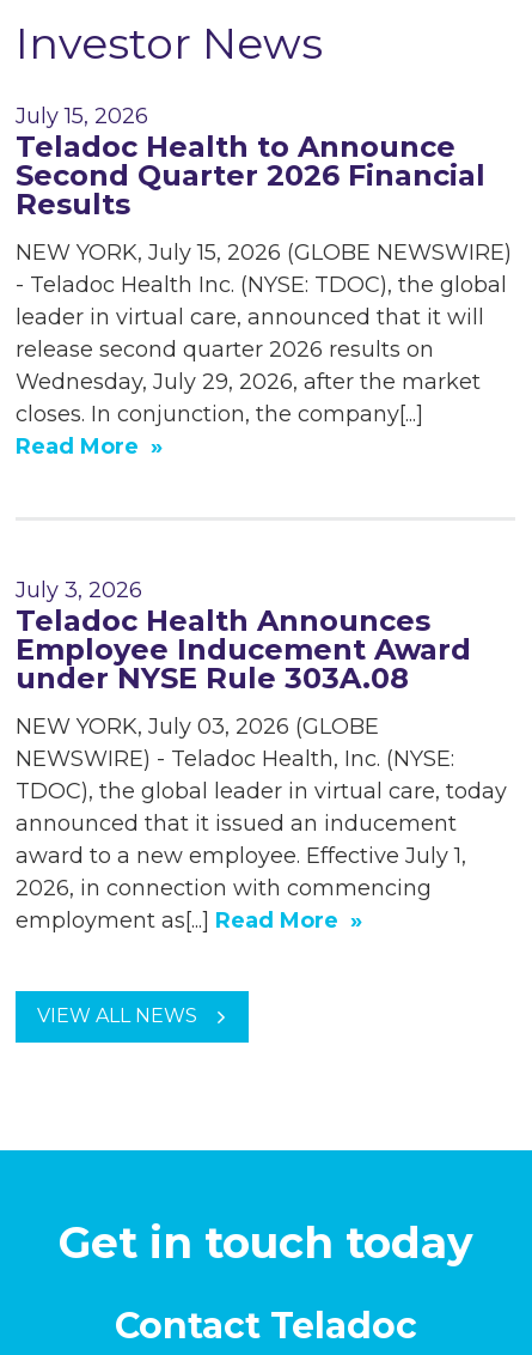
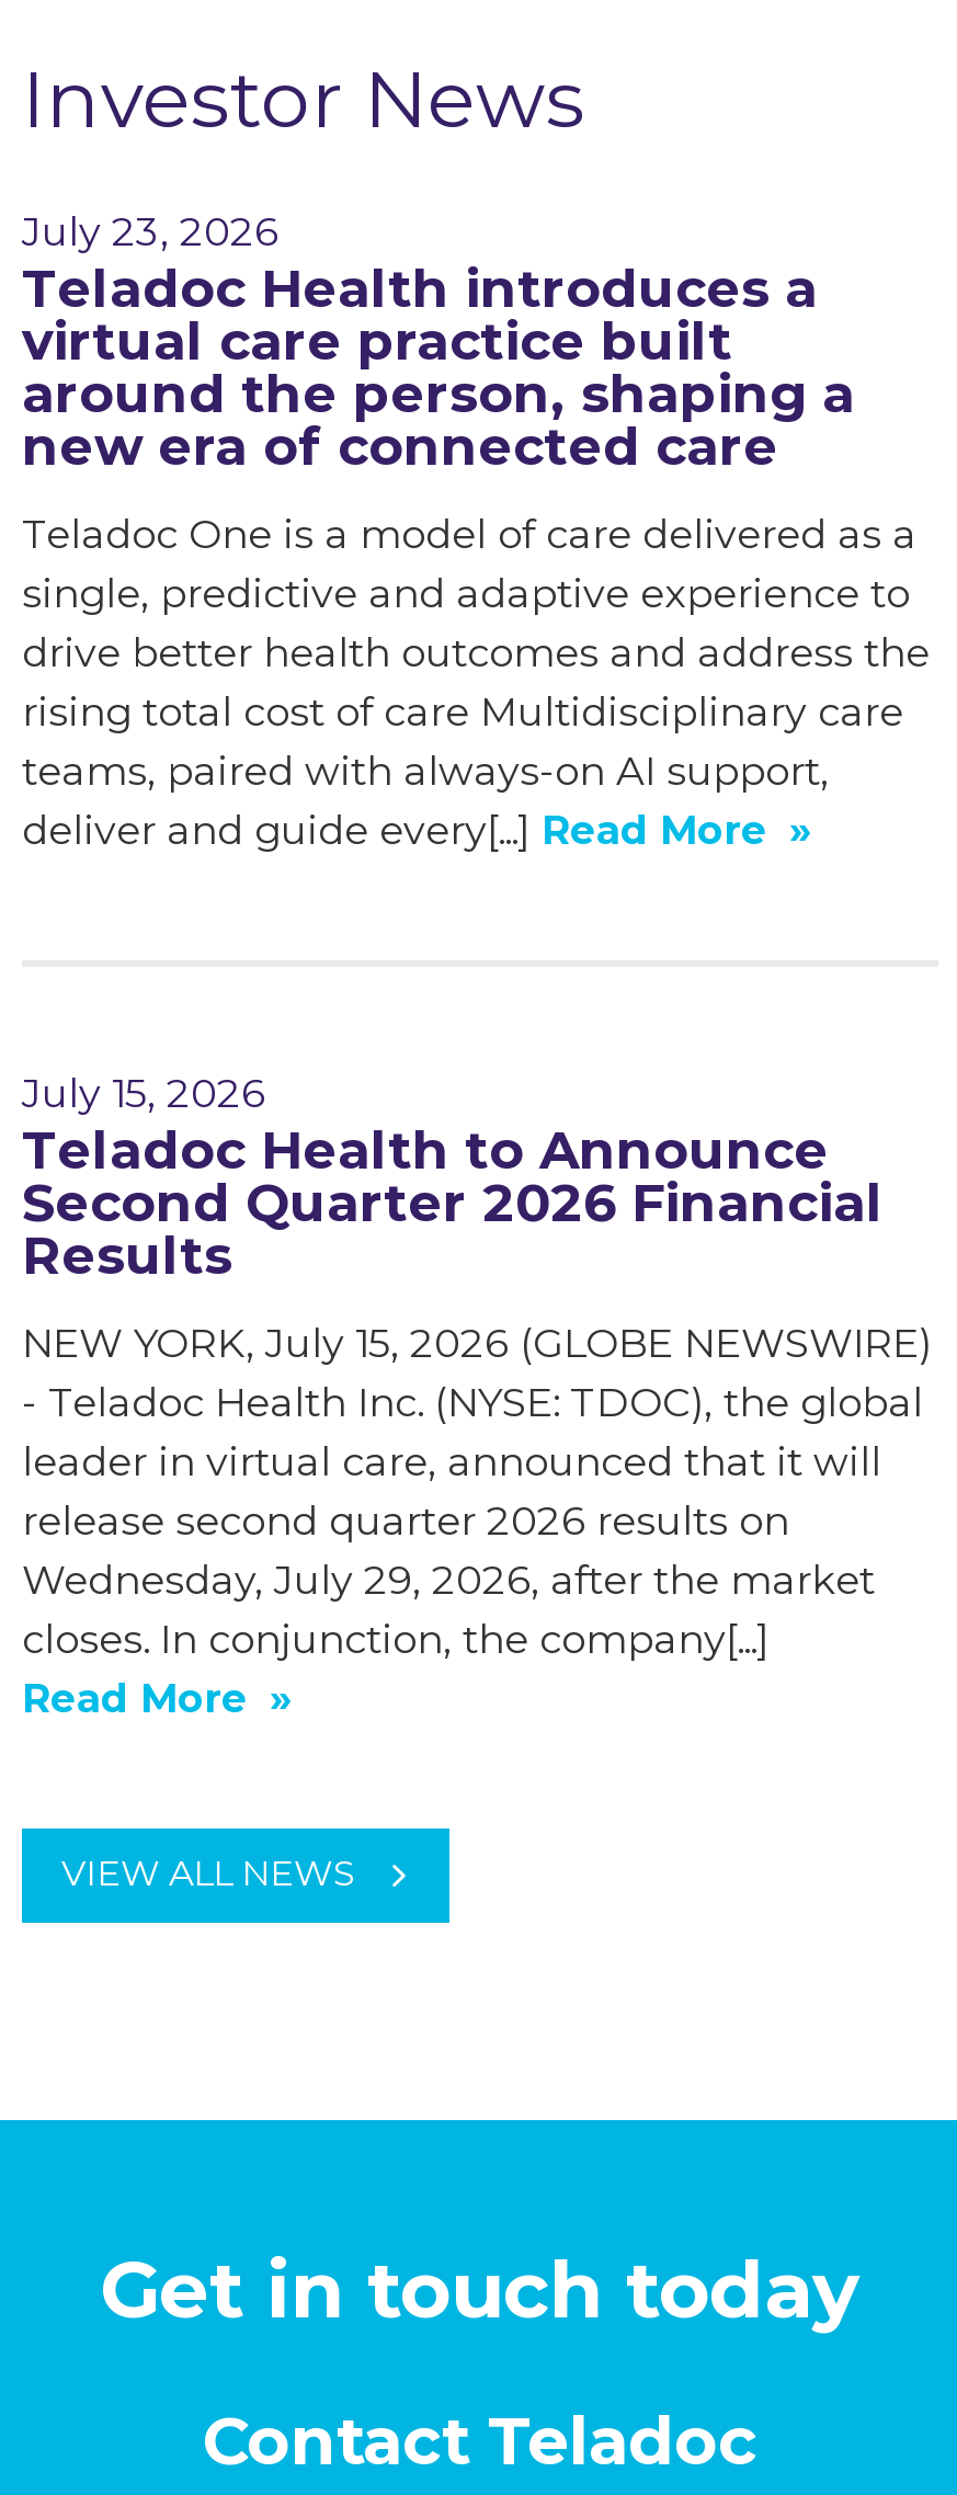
none -> [22,208,930,855] July 23, 2026 | Teladoc Health introduces a | virtual care practice built | around the person, shaping a | new era of connected care | Teladoc One is a model of care delivered as a | single, predictive and adaptive experience to | drive better health outcomes and address the | rising total cost of care Multidisciplinary care | teams, paired with always-on AI support, | deliver and guide every[...] Read More
moved [16,103,512,460] -> [22,1070,932,1723]: July 15, 2026 | Teladoc Health to Announce | Second Quarter 2026 Financial | ... | closes. In conjunction, the company[...] | Read More
[16,577,507,934] July 3, 2026 | Teladoc Health Announces | Employee Inducement Award | under NYSE Rule 303A.08 | NEW YORK, July 03, 2026 (GLOBE | NEWSWIRE) - Teladoc Health, Inc. (NYSE: | TDOC), the global leader in virtual care, today | announced that it issued an inducement | award to a new employee. Effective July 1, | 2026, in connection with commencing | employment as[...] Read More -> none

